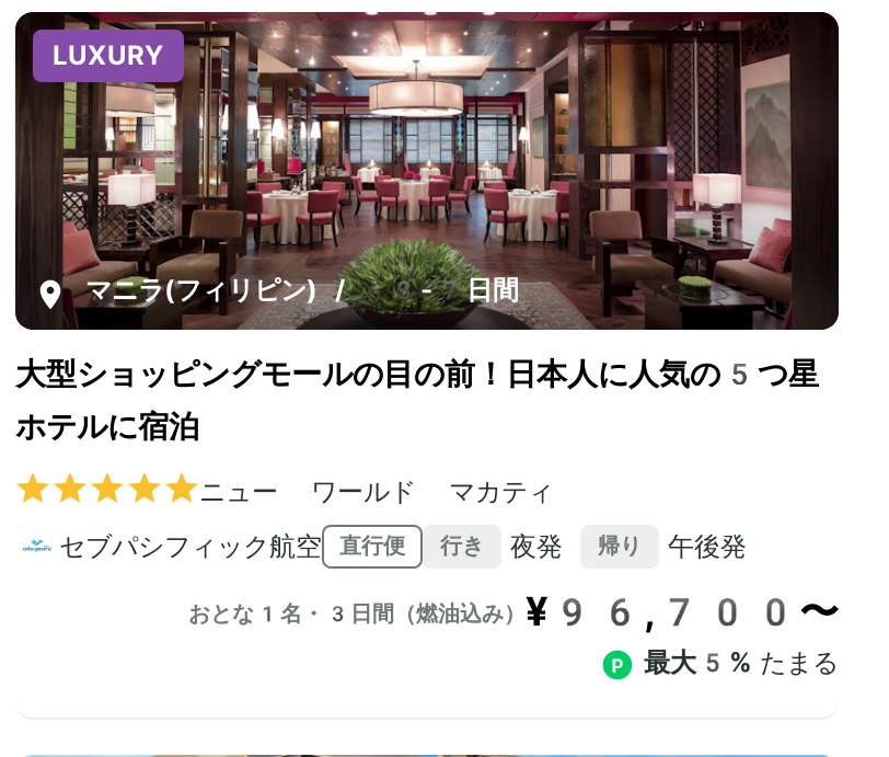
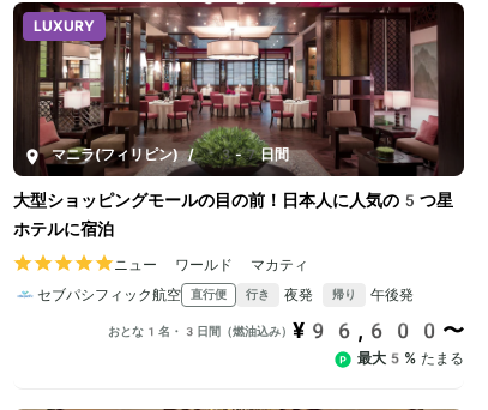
[188,588,839,634] おとな1名・3日間（燃油込み）¥96,700〜 -> [108,318,464,343] おとな1名・3日間（燃油込み）¥96,600〜

